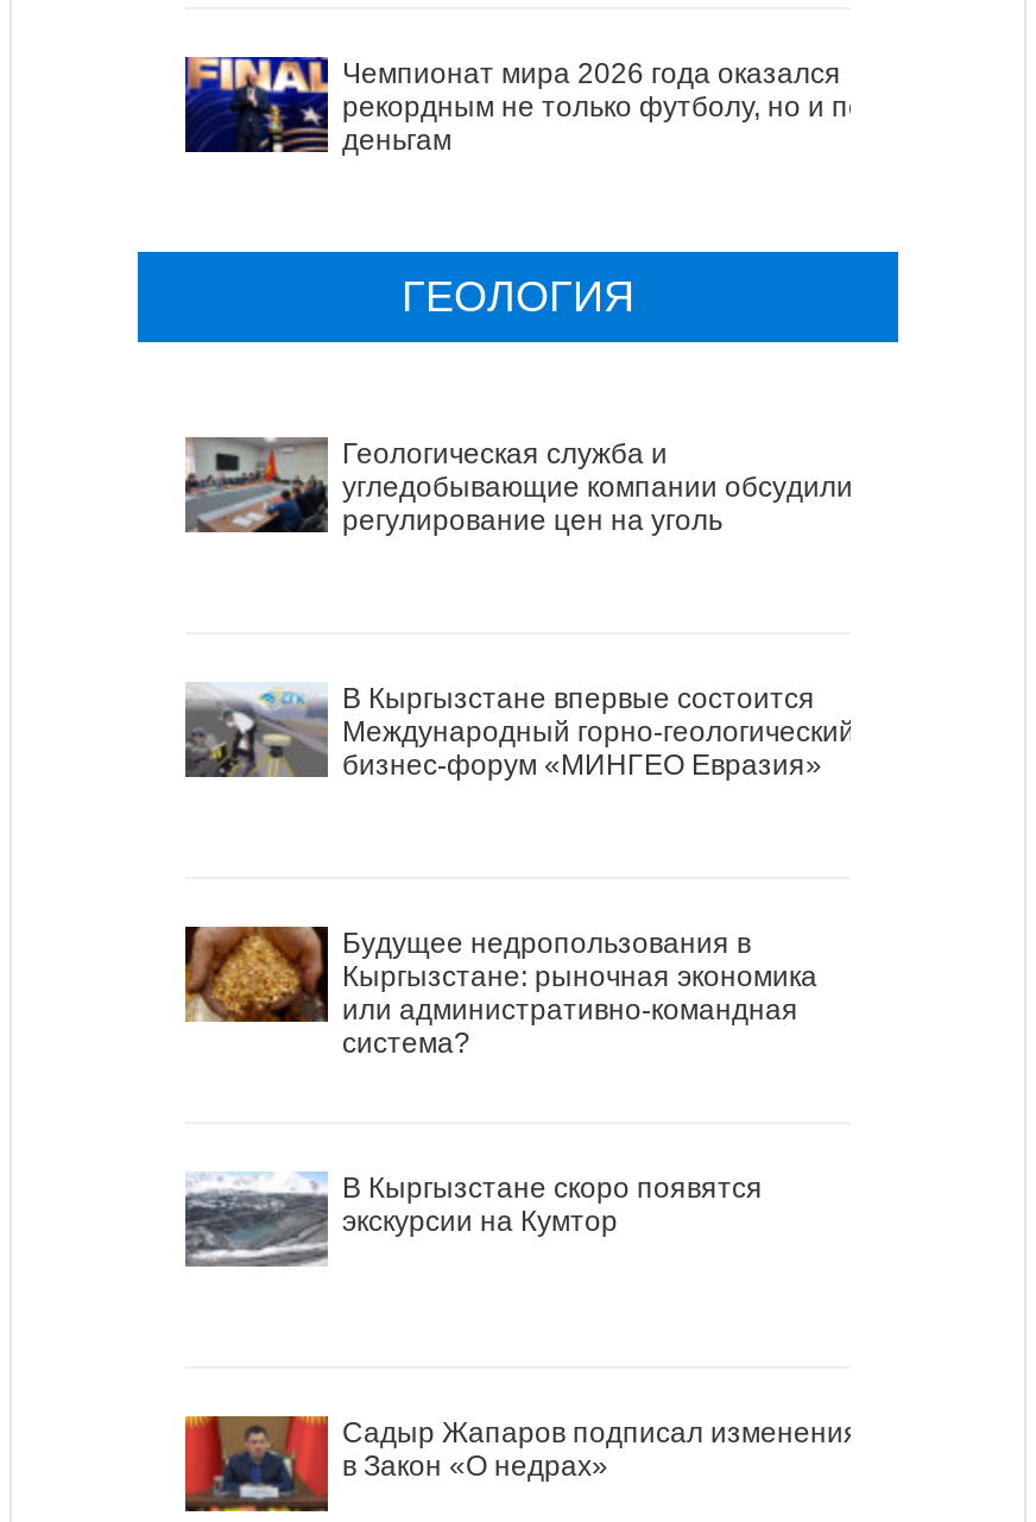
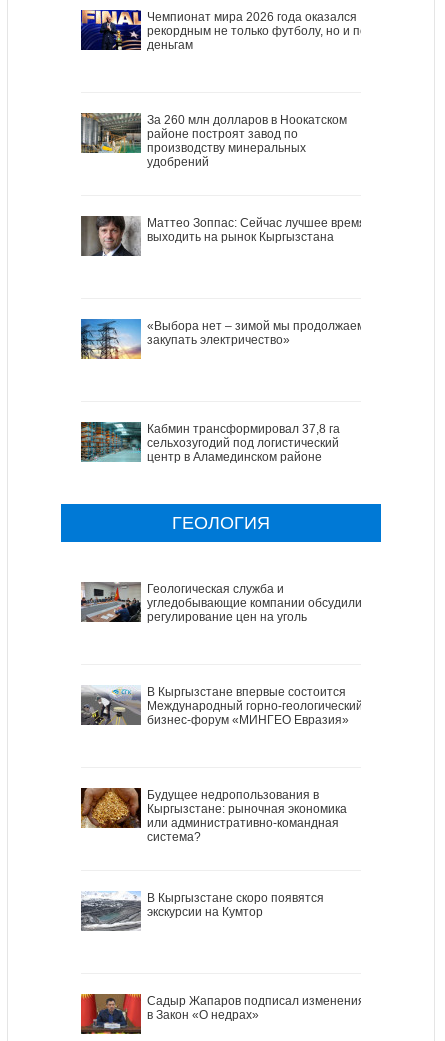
none -> [80,112,347,169] [image] | За 260 млн долларов в Ноокатском | районе построят завод по | производству минеральных | удобрений
none -> [80,215,366,257] [image] | Маттео Зоппас: Сейчас лучшее время | выходить на рынок Кыргызстана
none -> [80,318,365,360] [image] | «Выбора нет – зимой мы продолжаем | закупать электричество»
none -> [80,421,340,464] [image] | Кабмин трансформировал 37,8 га | сельхозугодий под логистический | центр в Аламединском районе

